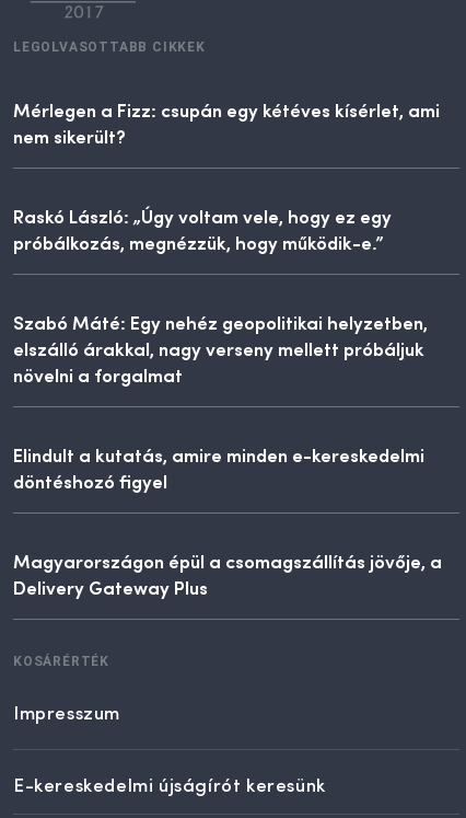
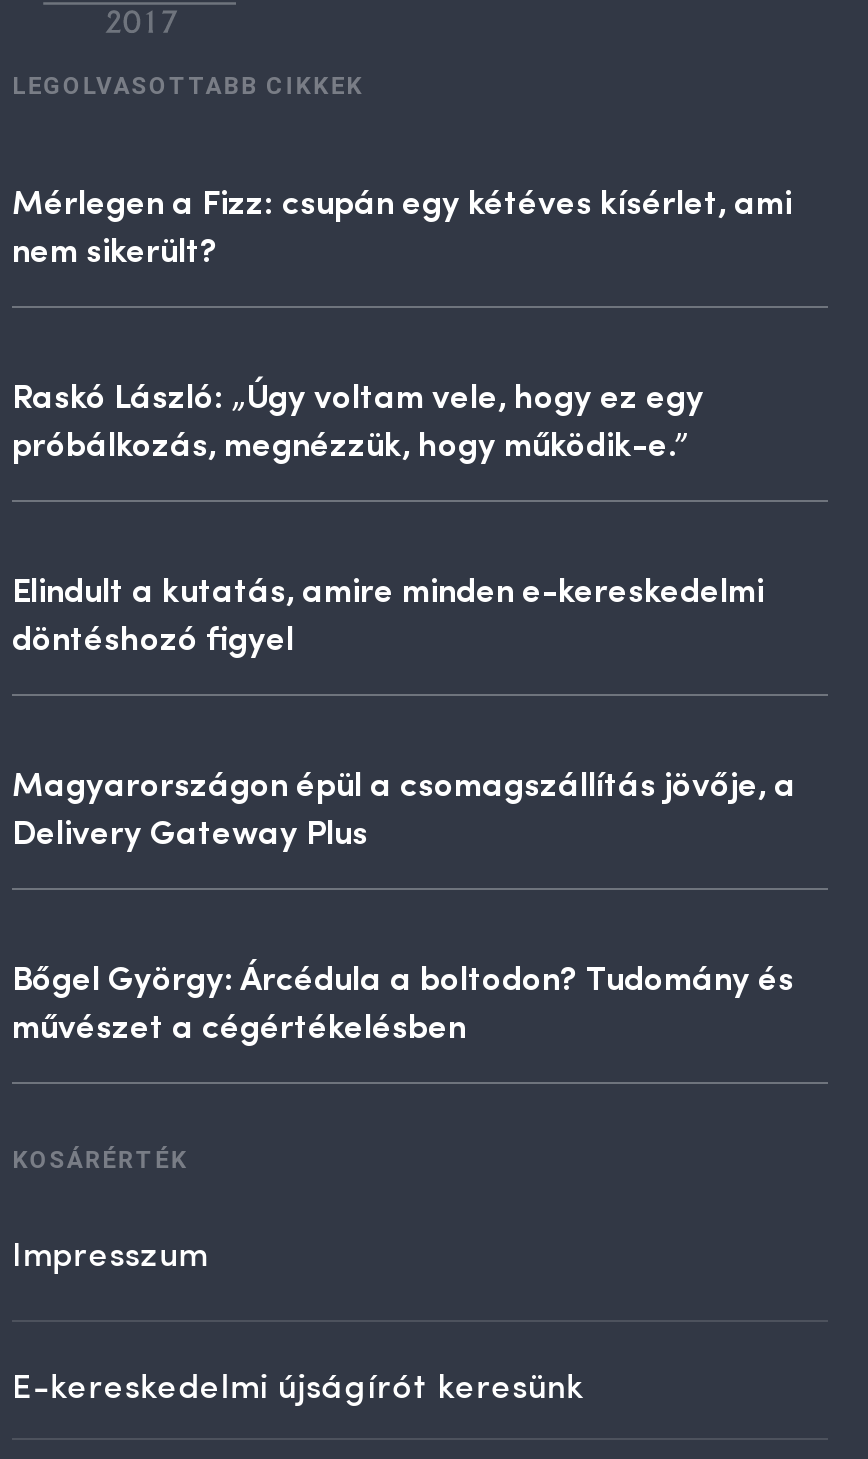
[13,309,428,388] Szabó Máté: Egy nehéz geopolitikai helyzetben, | elszálló árakkal, nagy verseny mellett próbáljuk | növelni a forgalmat -> none
moved [13,442,442,600] -> [12,565,796,855]: Elindult a kutatás, amire minden e-kereskedelmi | döntéshozó figyel | Magyarországon épül a csomagszállítás jövője, a | Delivery Gateway Plus
none -> [12,953,794,1049] Bőgel György: Árcédula a boltodon? Tudomány és | művészet a cégértékelésben

